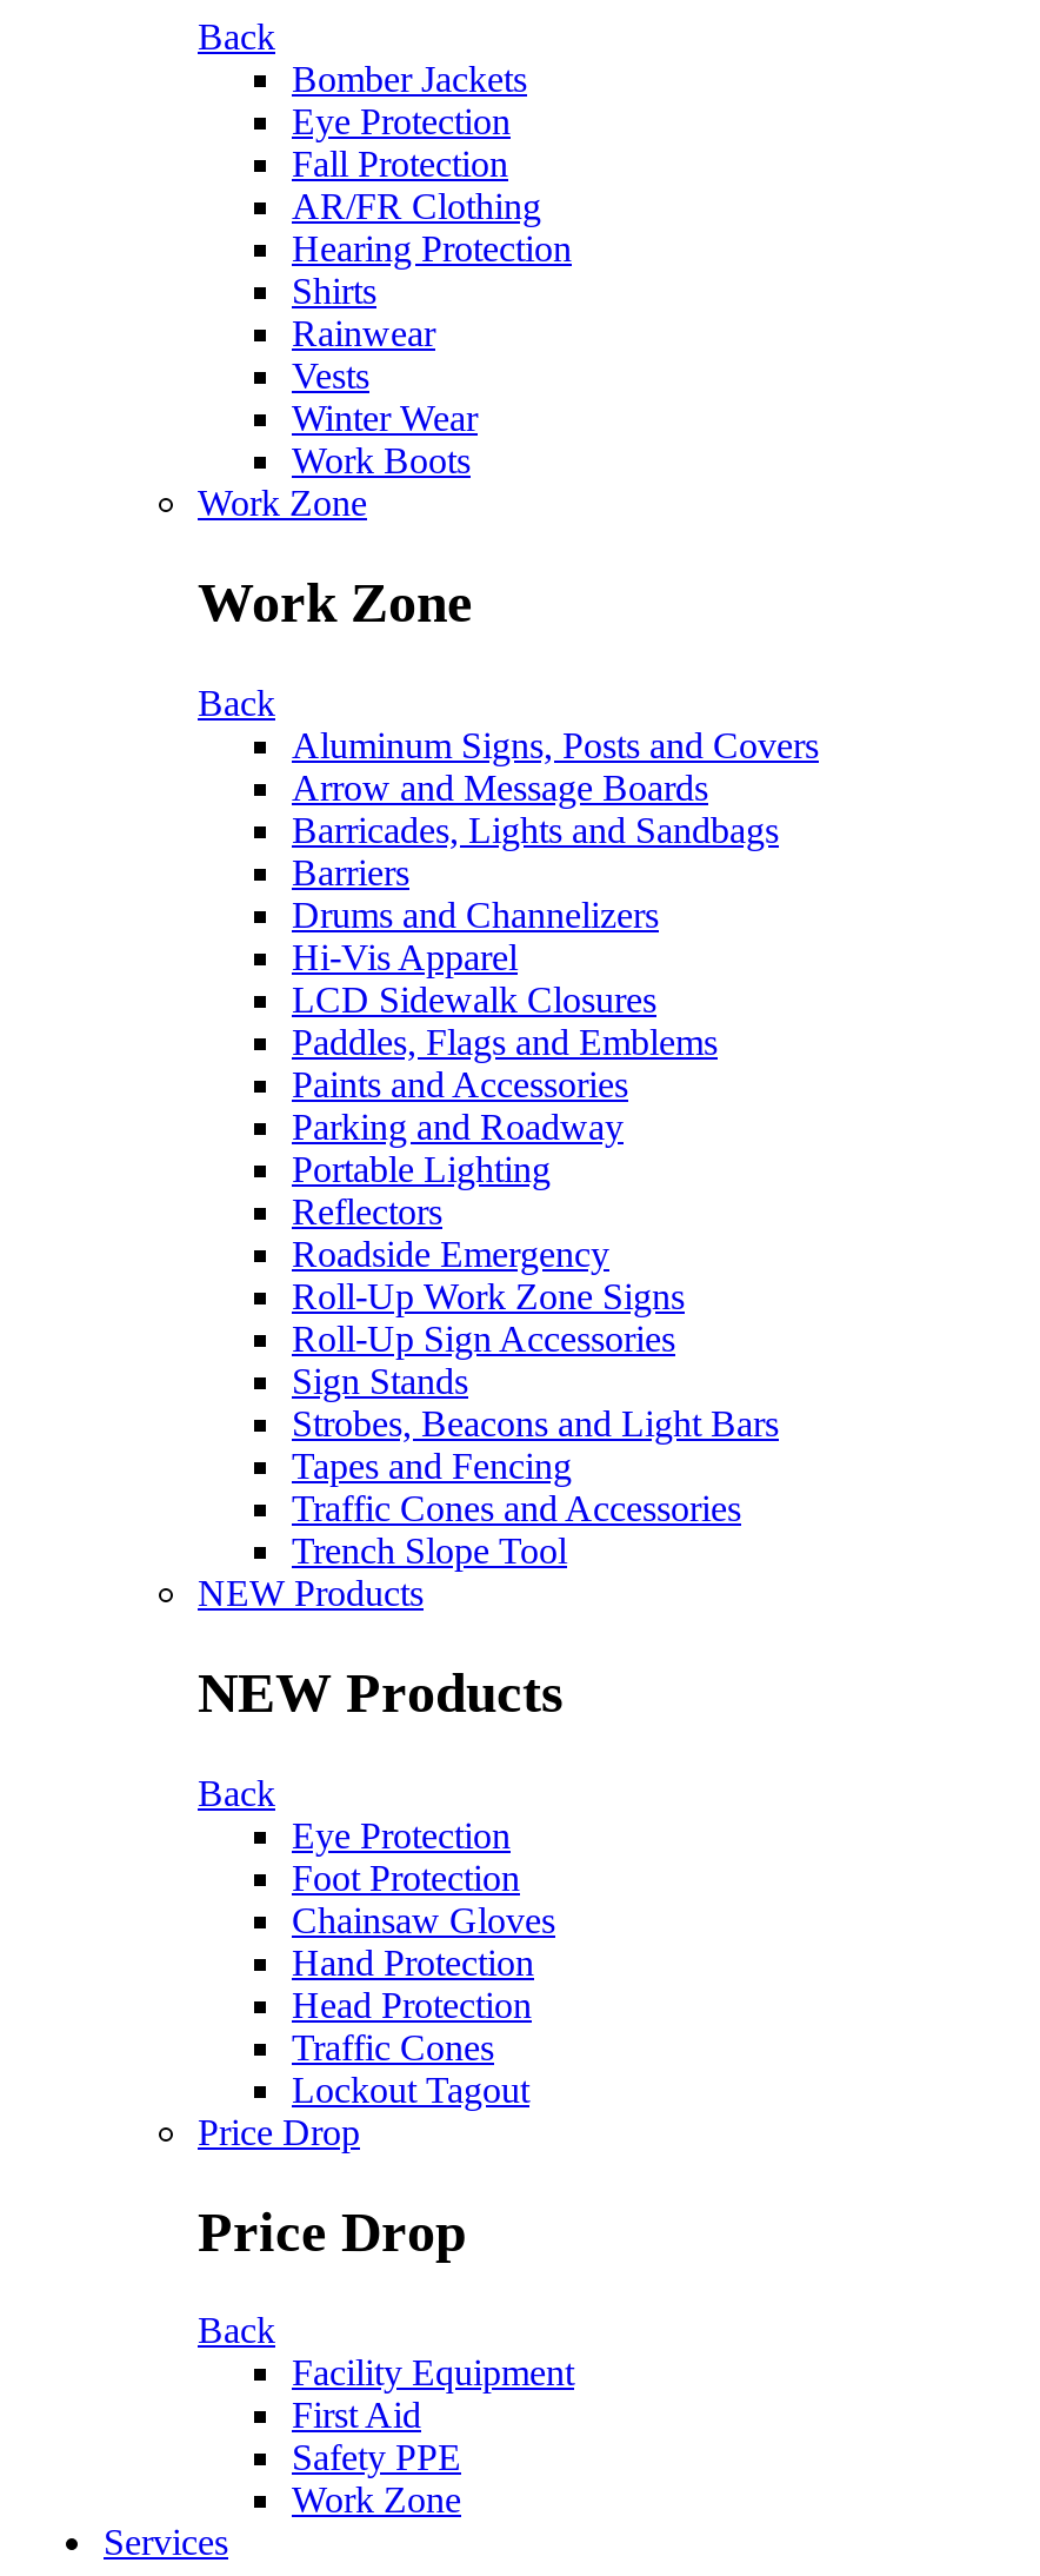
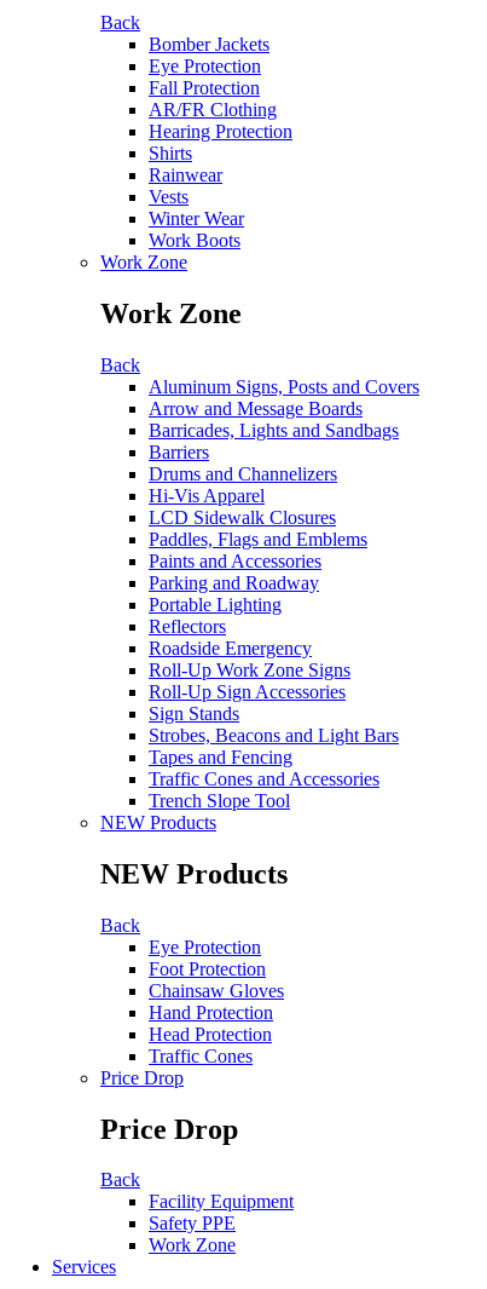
[292,2069,529,2109] Lockout Tagout -> none
[292,2396,421,2436] First Aid -> none

